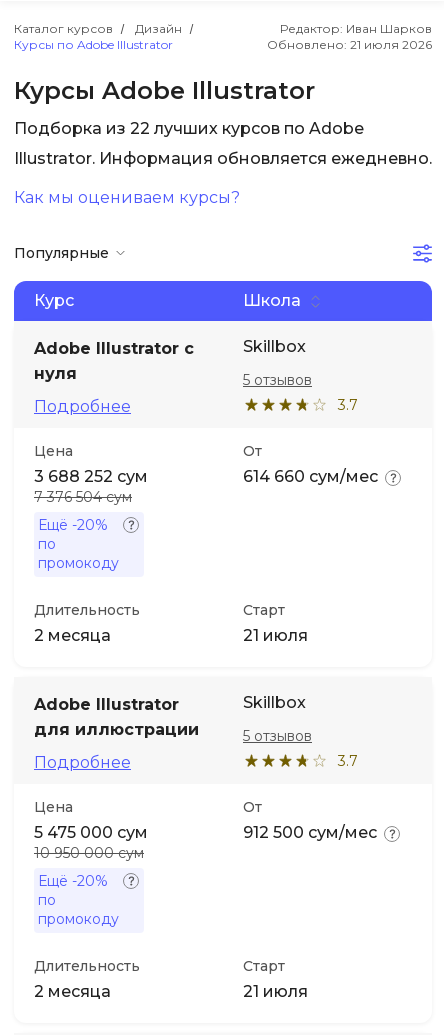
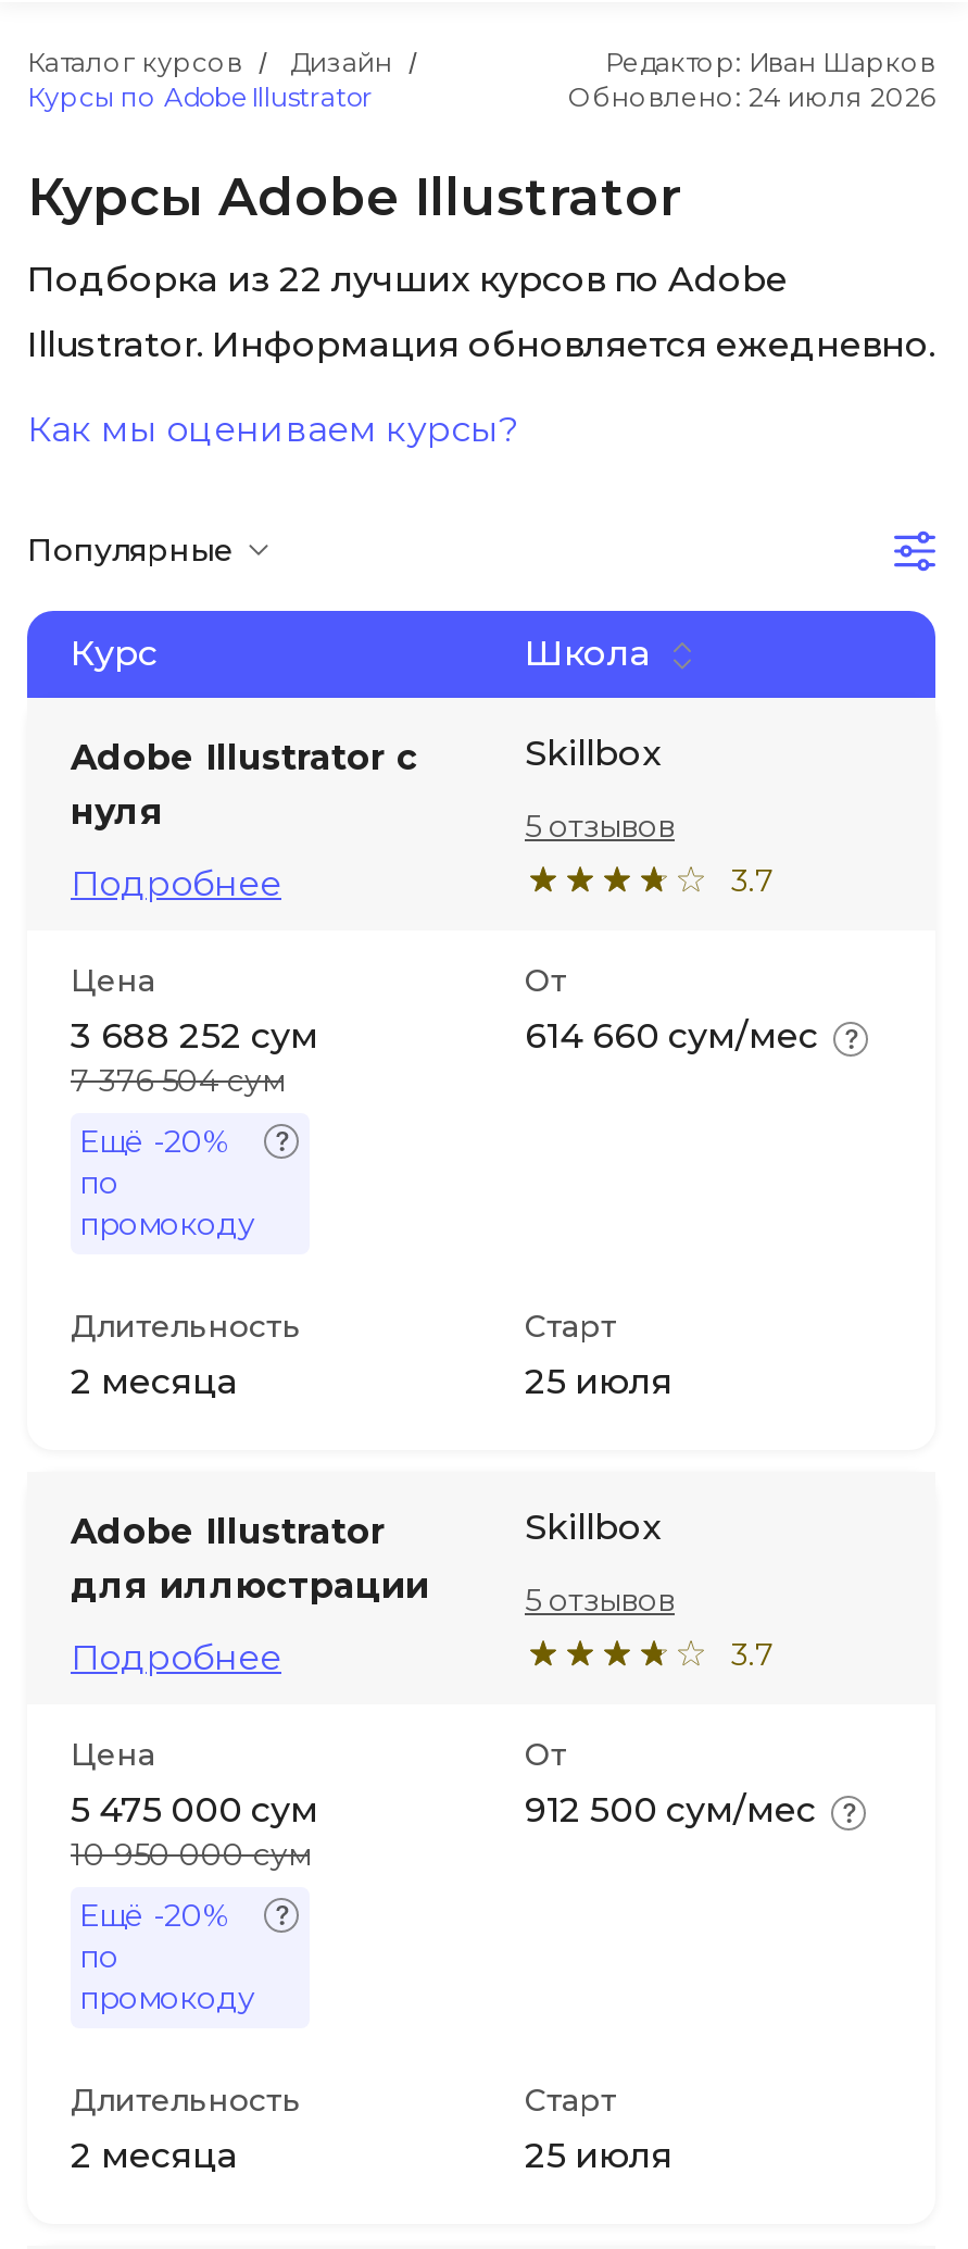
[267,37,432,52] Обновлено: 21 июля 2026 -> [568,80,935,113] Обновлено: 24 июля 2026
[243,626,308,645] 21 июля -> [525,1361,672,1402] 25 июля
[243,982,308,1001] 21 июля -> [525,2135,672,2176] 25 июля

